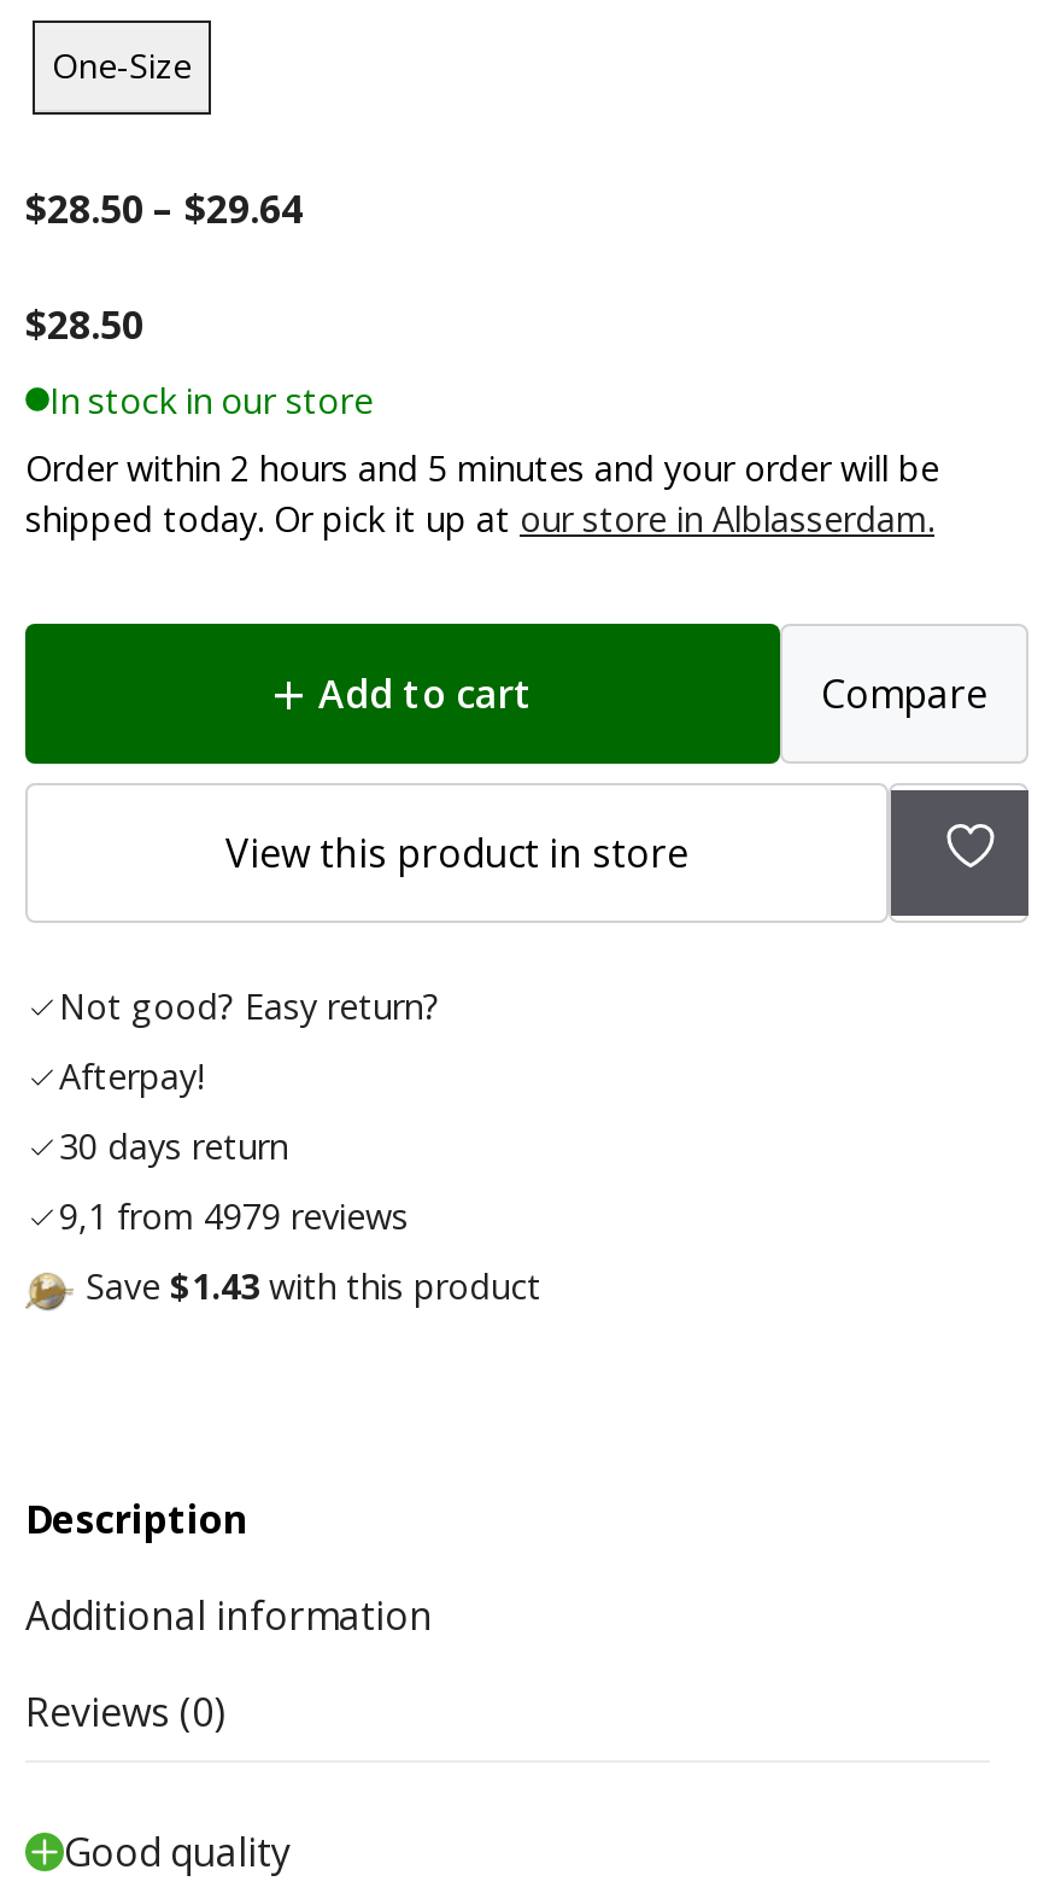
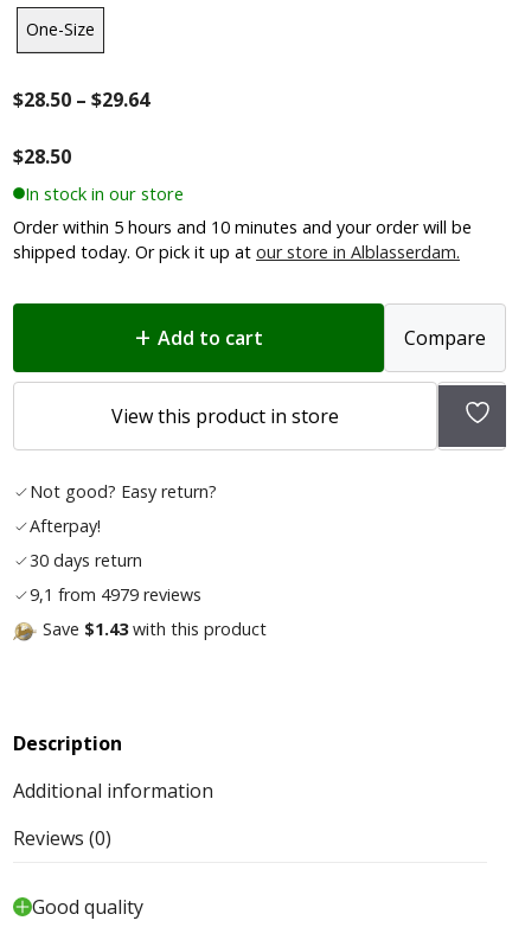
[25,446,939,492] Order within 2 hours and 5 minutes and your order will be -> [13,216,472,239] Order within 5 hours and 10 minutes and your order will be

